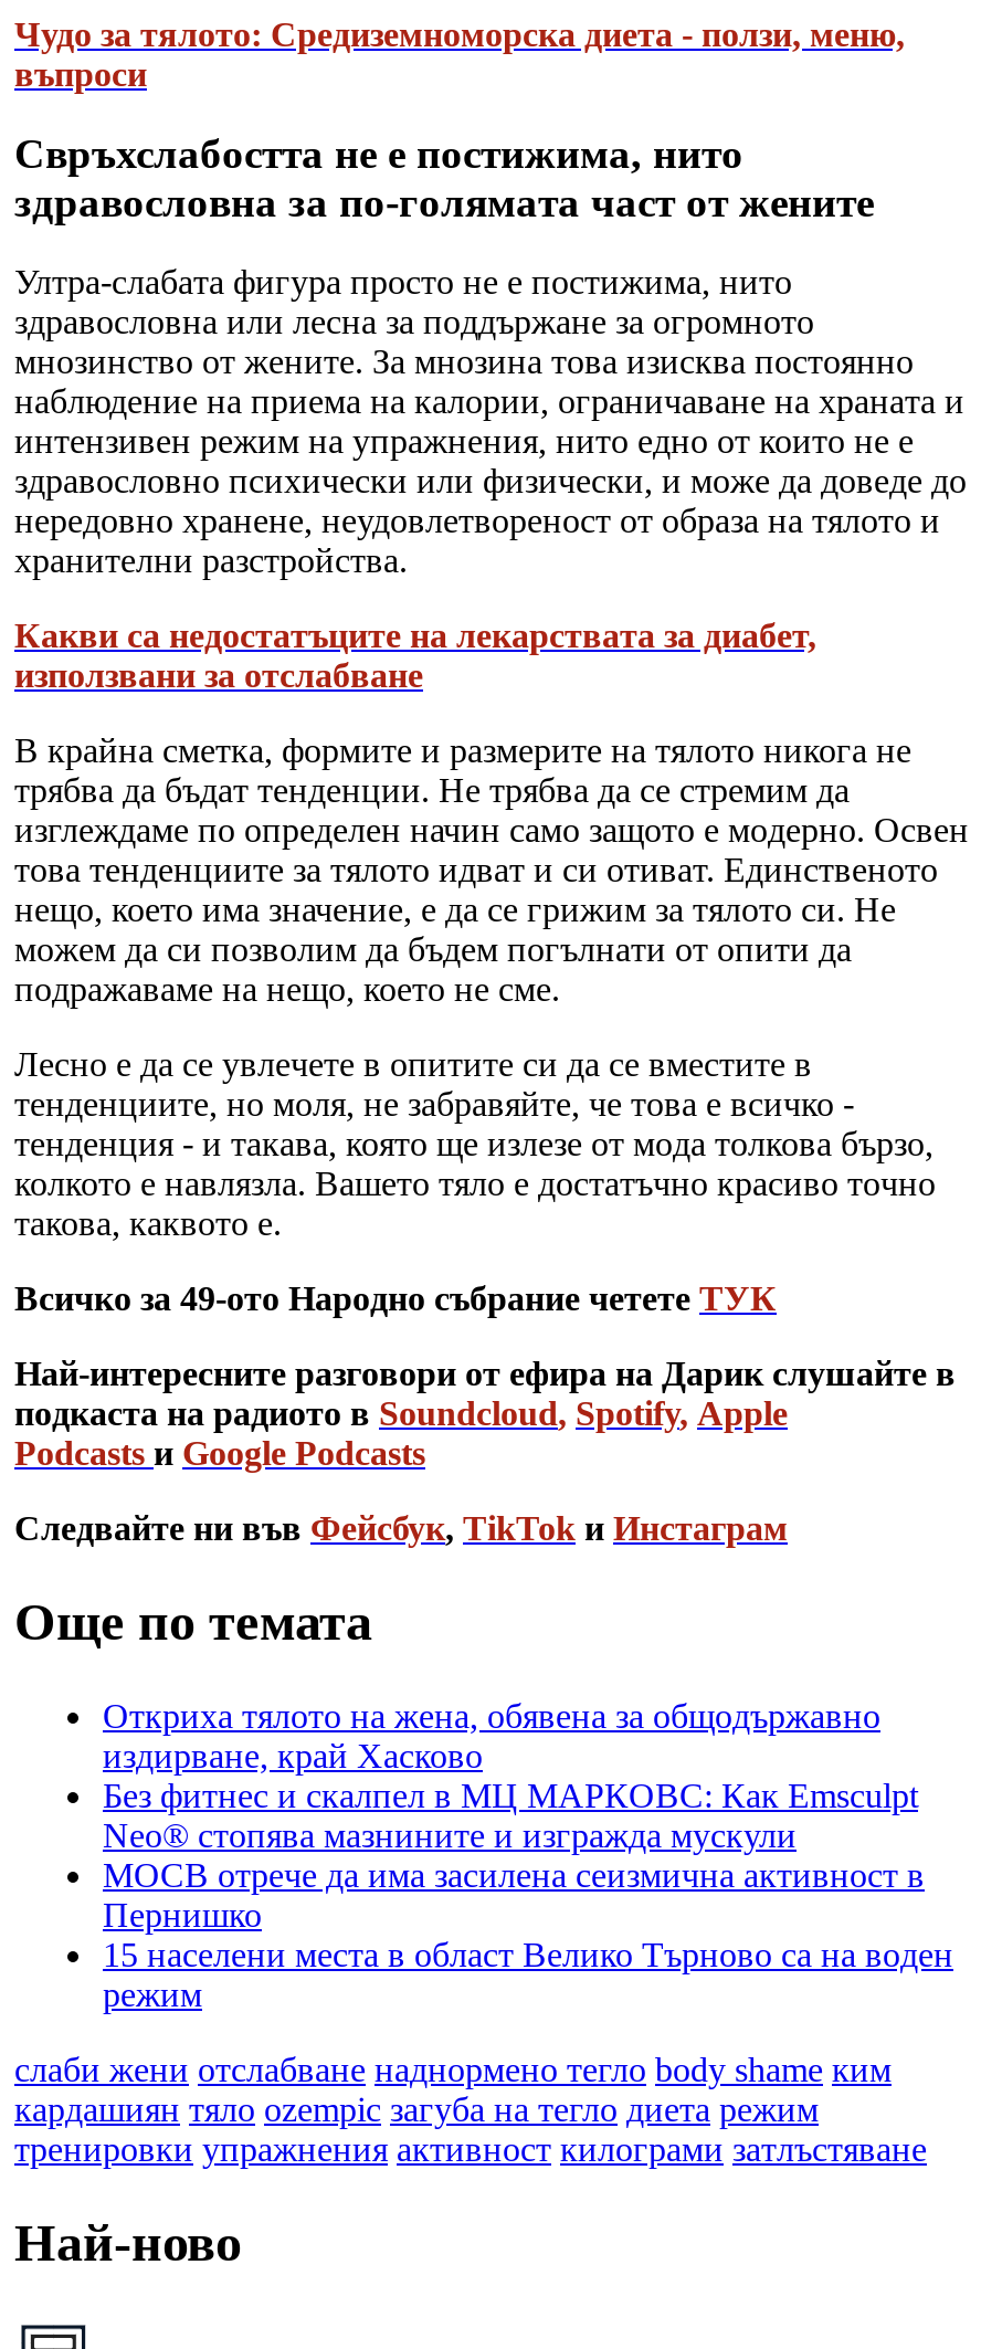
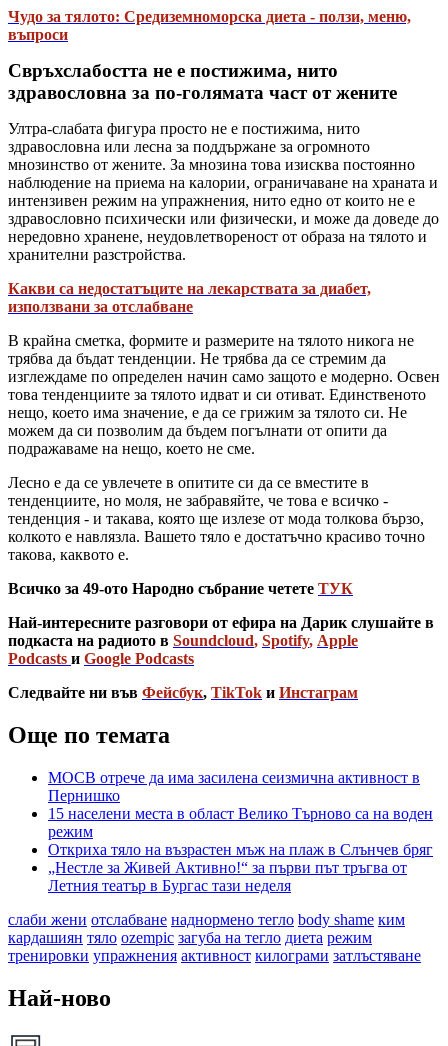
[103,1698,918,1854] Откриха тялото на жена, обявена за общодържавно | издирване, край Хасково | Без фитнес и скалпел в МЦ МАРКОВС: Как Emsculpt | Neo® стопява мазнините и изгражда мускули -> none
moved [103,1857,953,2014] -> [48,769,433,840]: МОСВ отрече да има засилена сеизмична активност в | Пернишко | 15 населени места в област Велико Търново са на воден | режим
none -> [48,841,433,894] Откриха тяло на възрастен мъж на плаж в Слънчев бряг | „Нестле за Живей Активно!“ за първи път тръгва от | Летния театър в Бургас тази неделя

